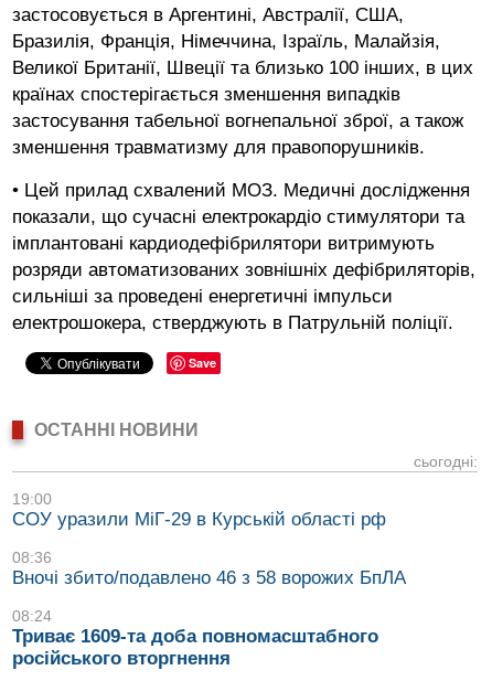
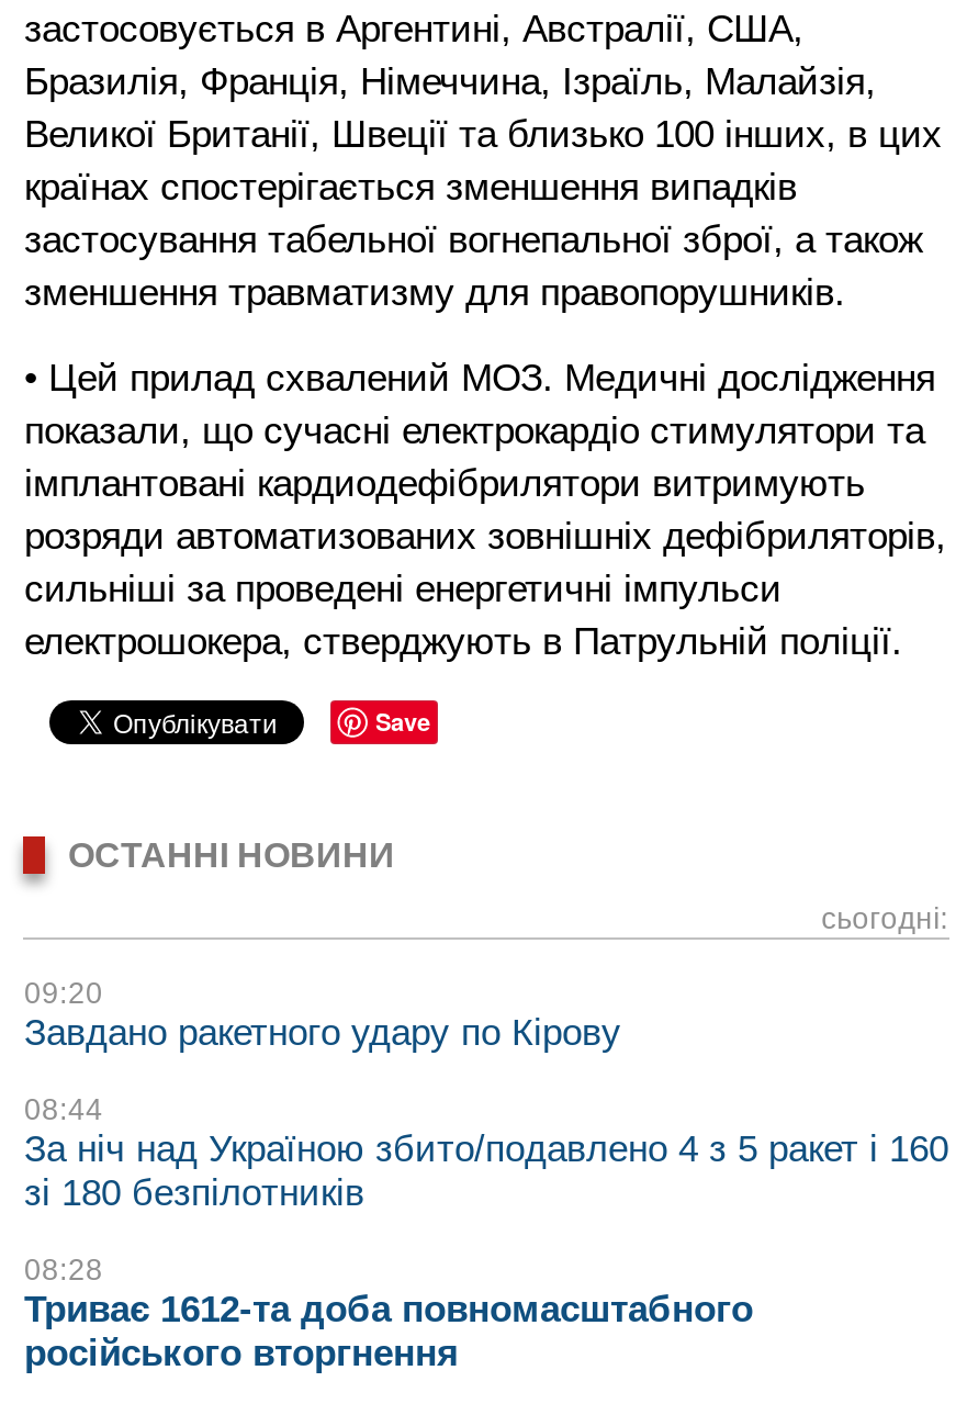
[13,491,387,530] 19:00 | СОУ уразили МіГ-29 в Курській області рф -> [24,977,621,1054] 09:20 | Завдано ракетного удару по Кірову
[13,550,406,588] 08:36 | Вночі збито/подавлено 46 з 58 ворожих БпЛА -> [24,1093,948,1214] 08:44 | За ніч над Україною збито/подавлено 4 з 5 ракет і 160 | зі 180 безпілотників
[13,608,379,647] 08:24 | Триває 1609-та доба повномасштабного -> [24,1253,753,1330] 08:28 | Триває 1612-та доба повномасштабного

